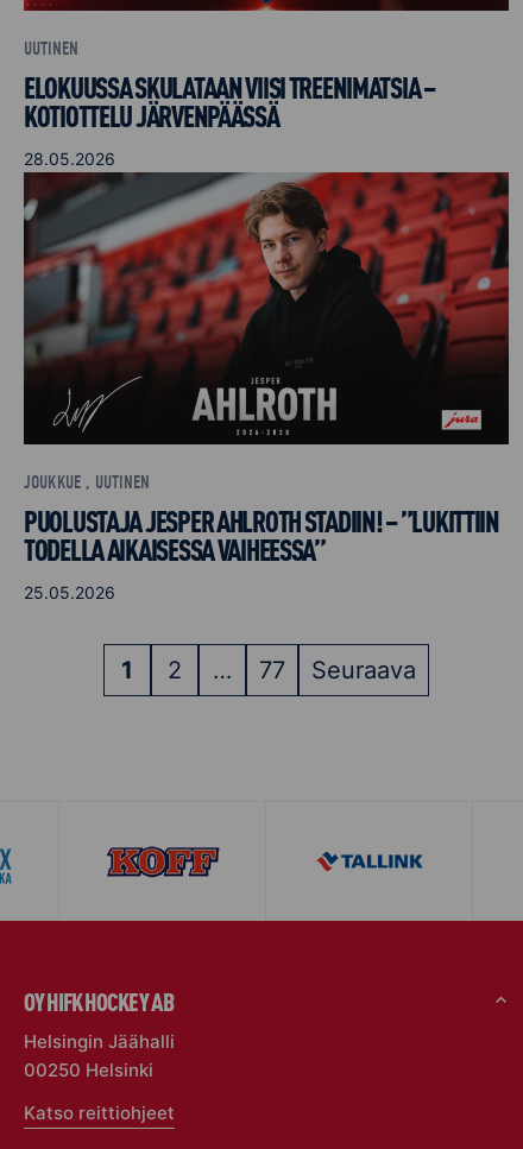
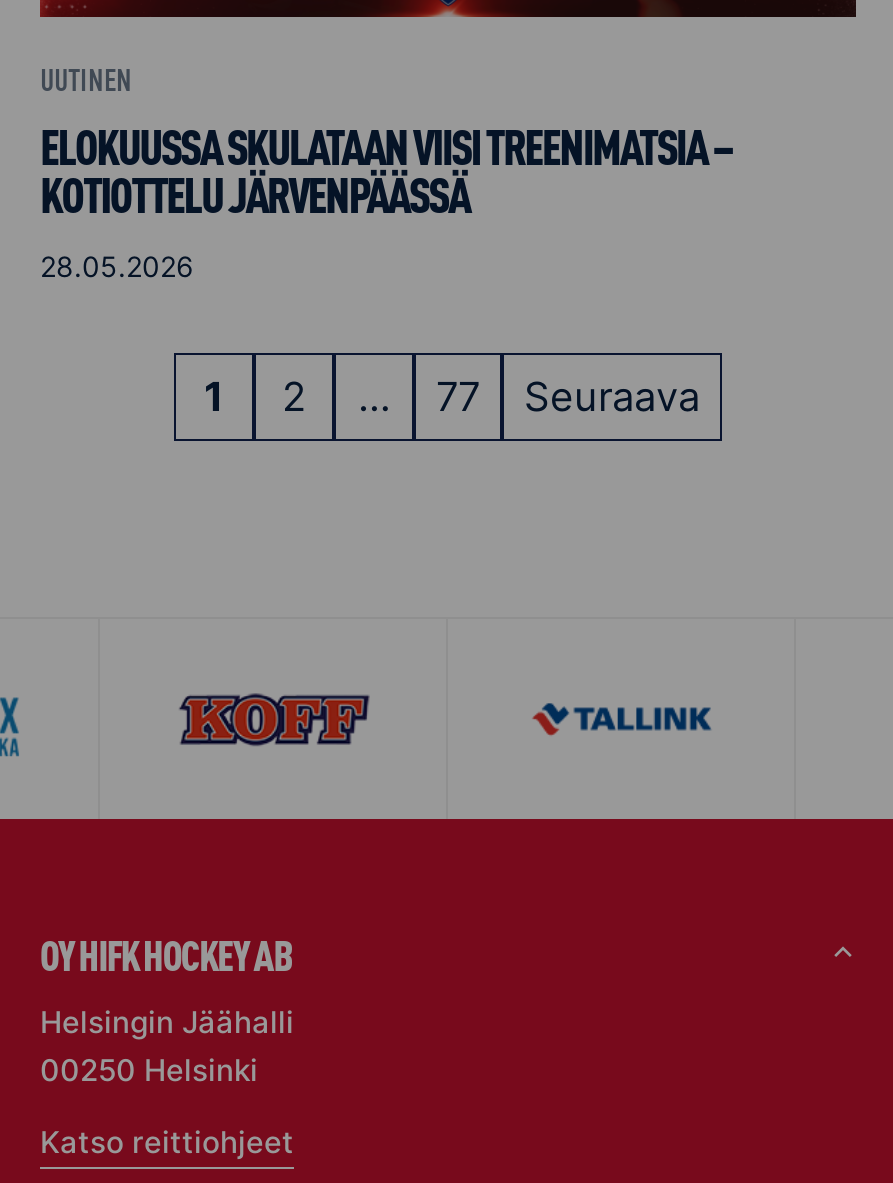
[23,171,510,603] [image] | JOUKKUE , UUTINEN | PUOLUSTAJA JESPER AHLROTH STADIIN! – ”LUKITTIIN | TODELLA AIKAISESSA VAIHEESSA” | 25.05.2026 -> none

